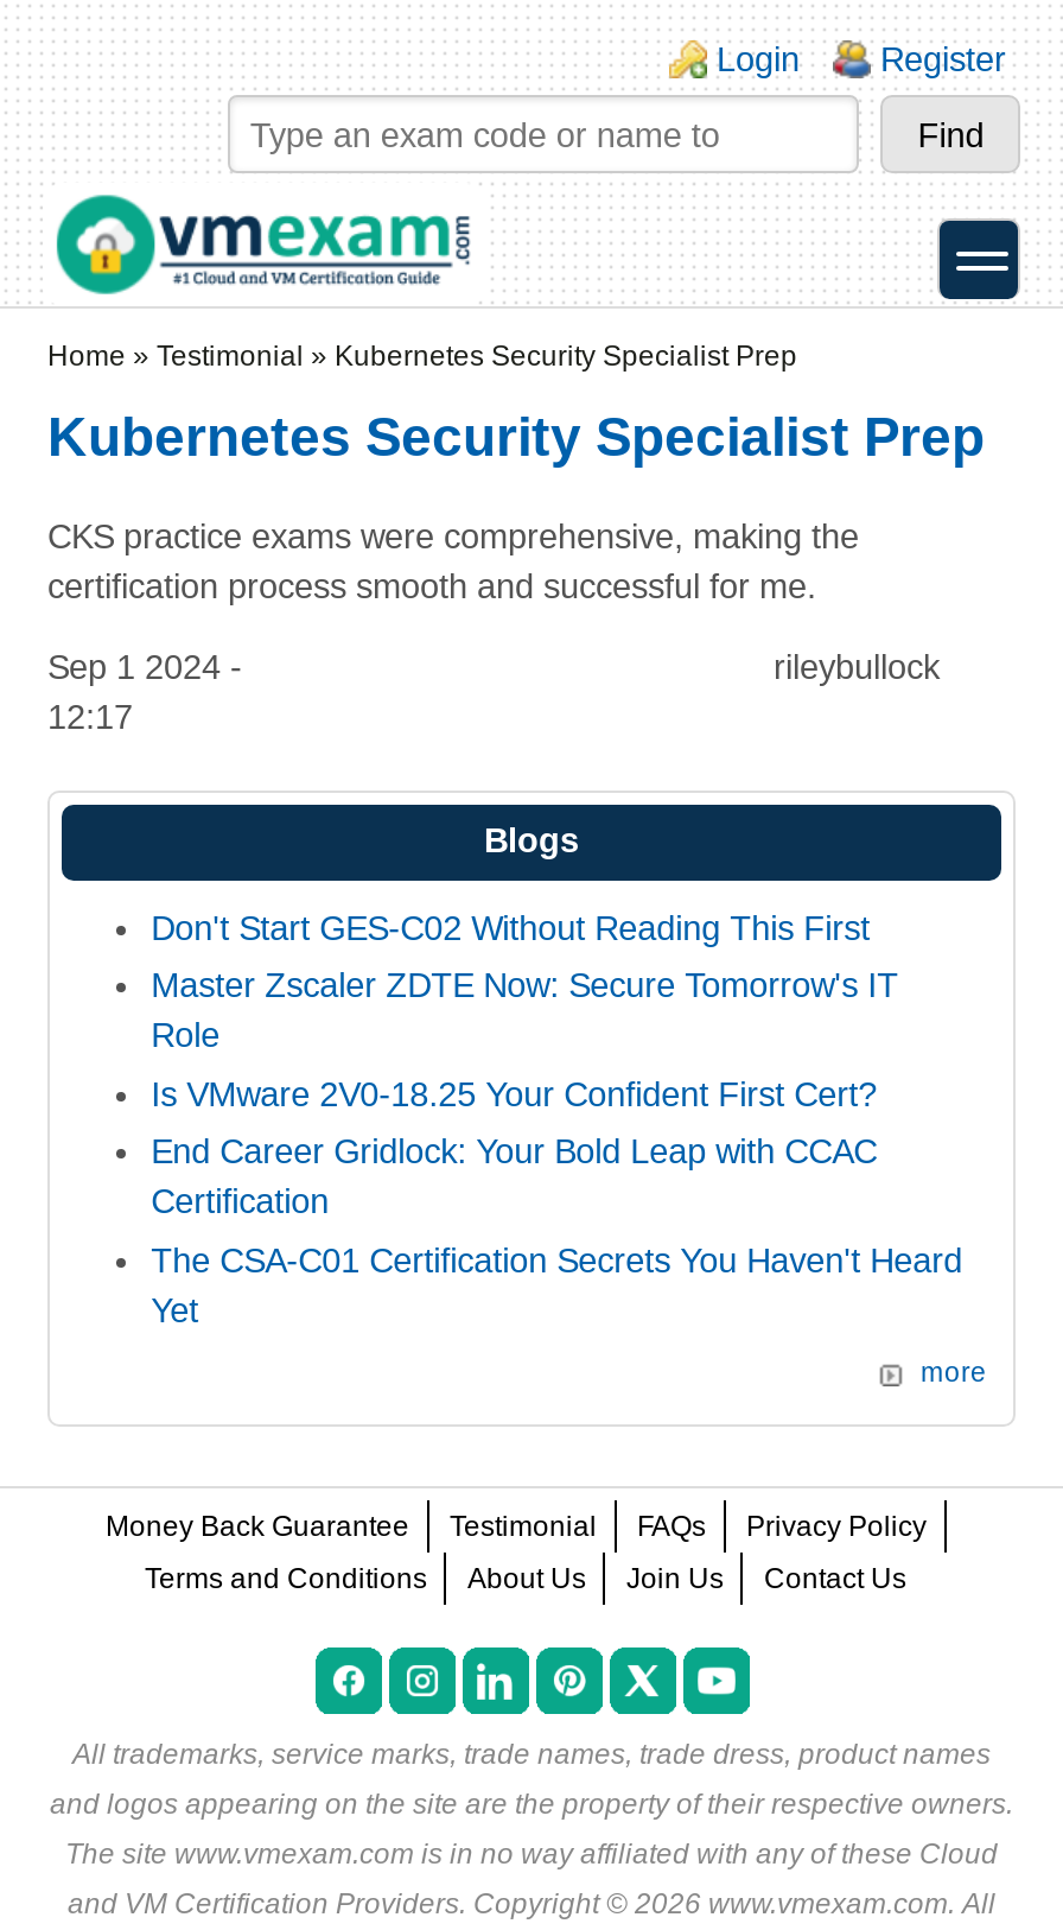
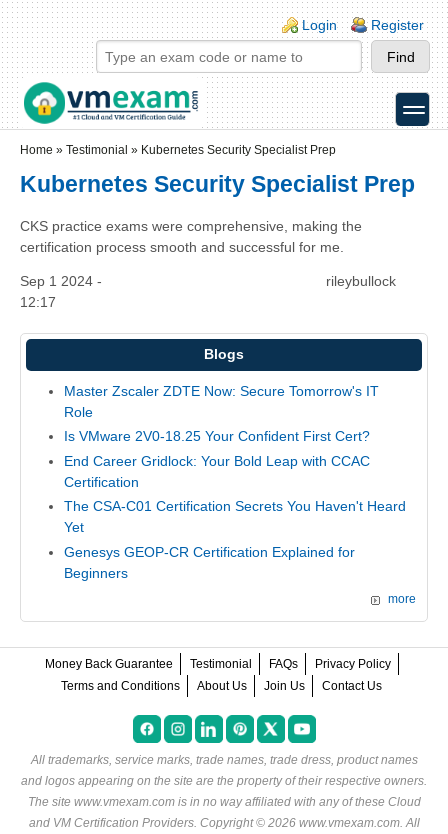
[151,909,870,946] Don't Start GES-C02 Without Reading This First -> none
moved [151,967,962,1329] -> [64,383,406,535]: Master Zscaler ZDTE Now: Secure Tomorrow's IT | Role | Is VMware 2V0-18.25 Your Confident First Cert? | End Career Gridlock: Your Bold Leap with CCAC | Certification | The CSA-C01 Certification Secrets You Haven't Heard | Yet
none -> [64,544,355,581] Genesys GEOP-CR Certification Explained for | Beginners

